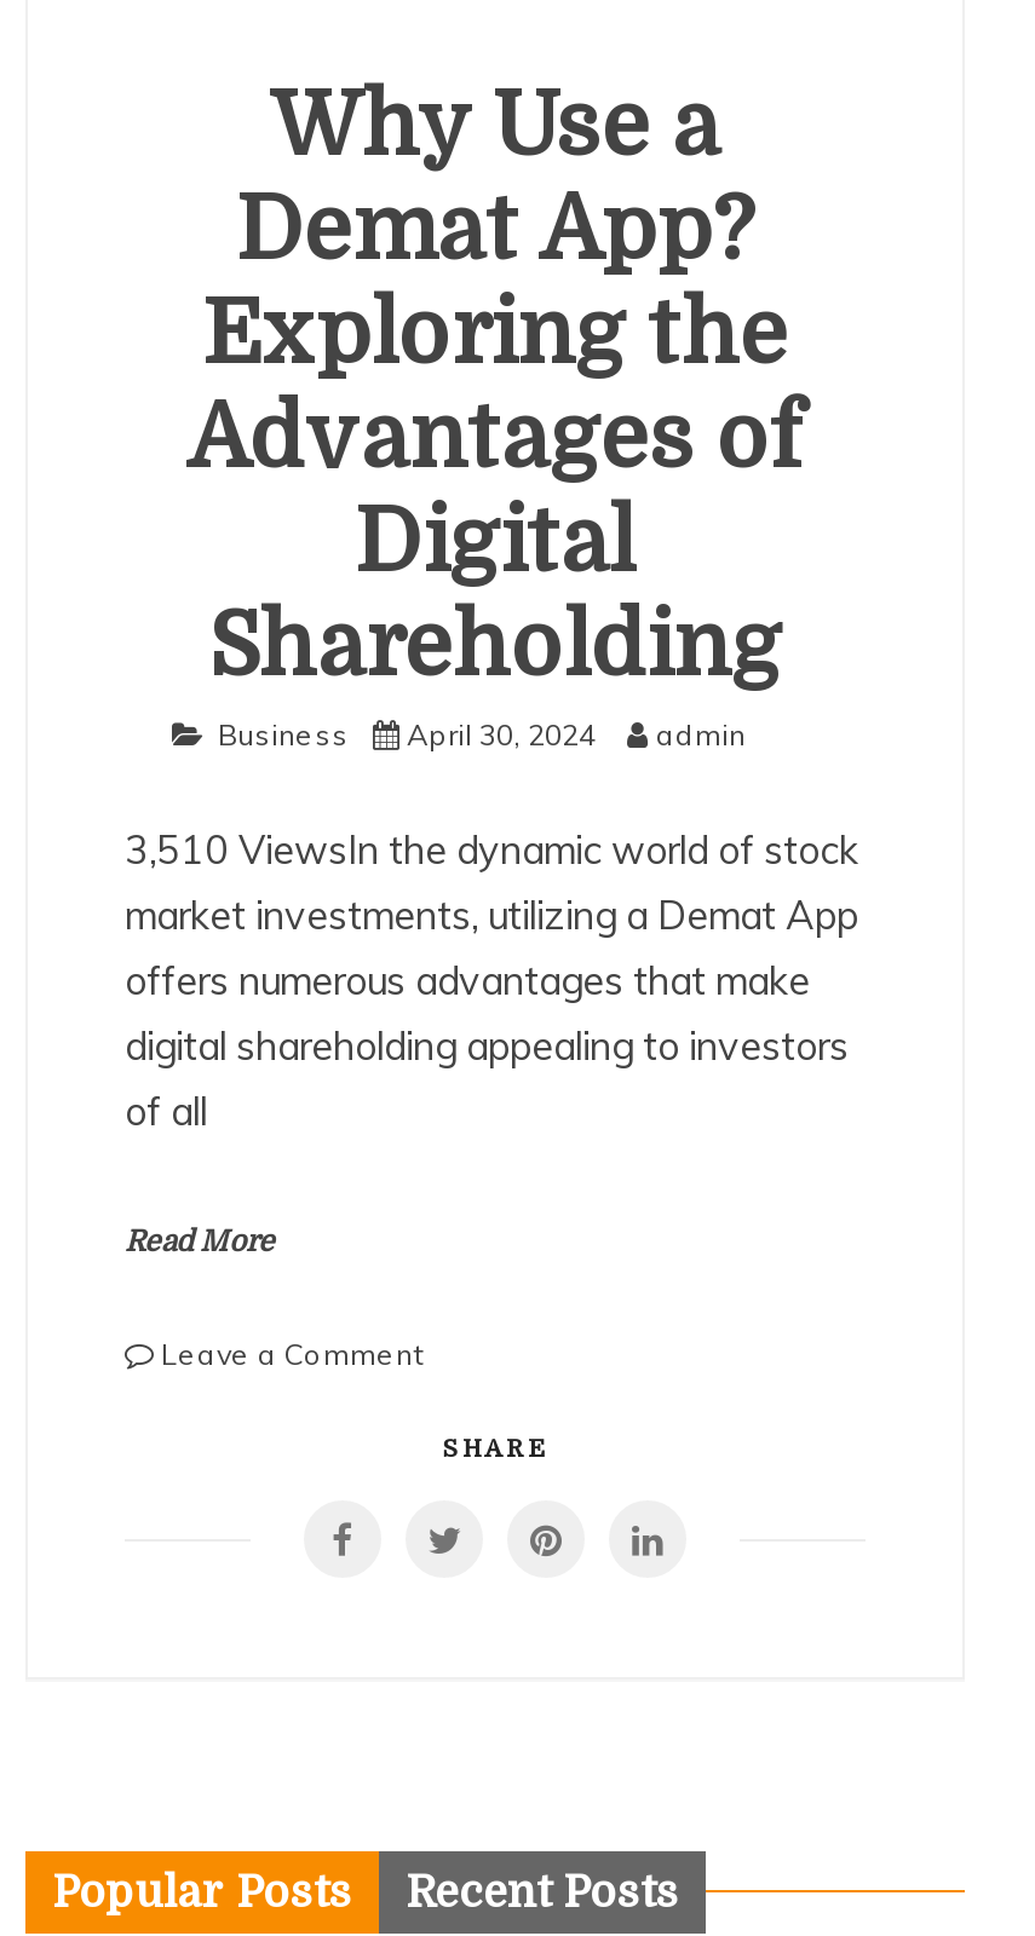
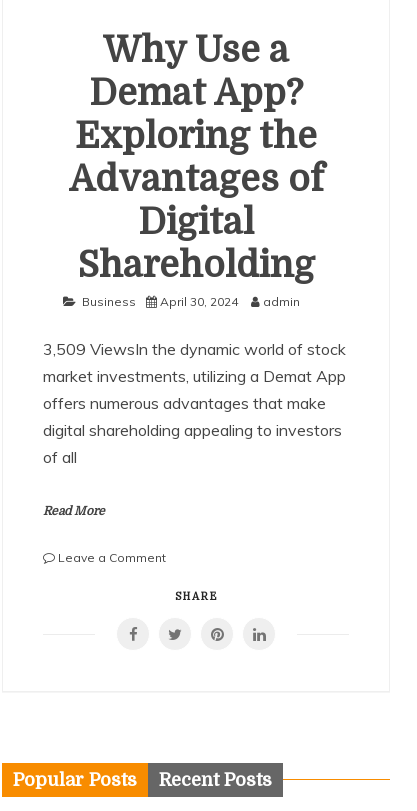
[125,826,858,875] 3,510 ViewsIn the dynamic world of stock -> [43,339,346,359] 3,509 ViewsIn the dynamic world of stock

